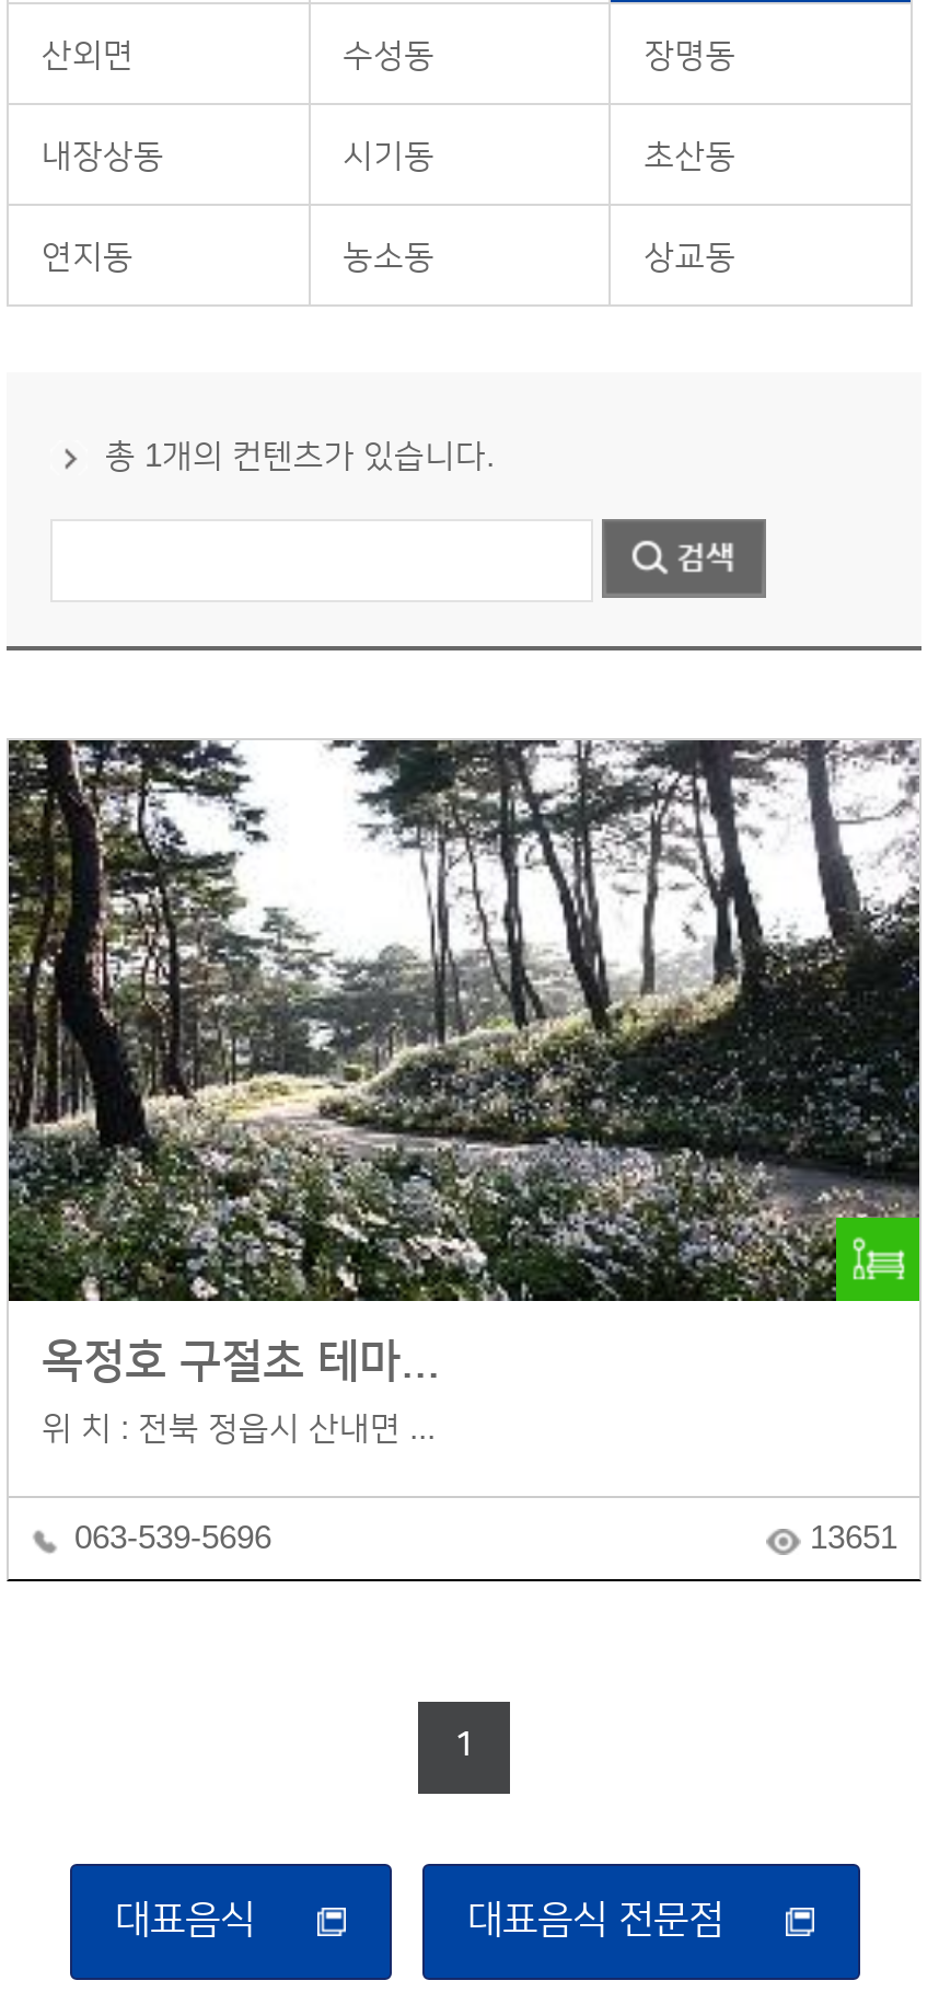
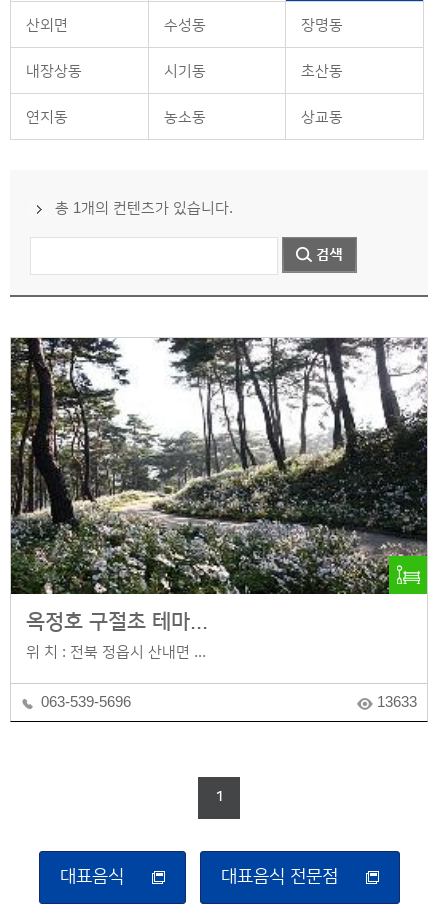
[810,1521,897,1558] 13651 -> [377,694,417,711] 13633

